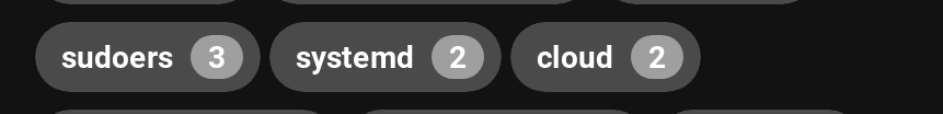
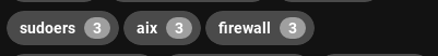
[296,39,666,75] systemd | 2 | cloud | 2 -> [137,19,297,37] aix | 3 | firewall | 3

